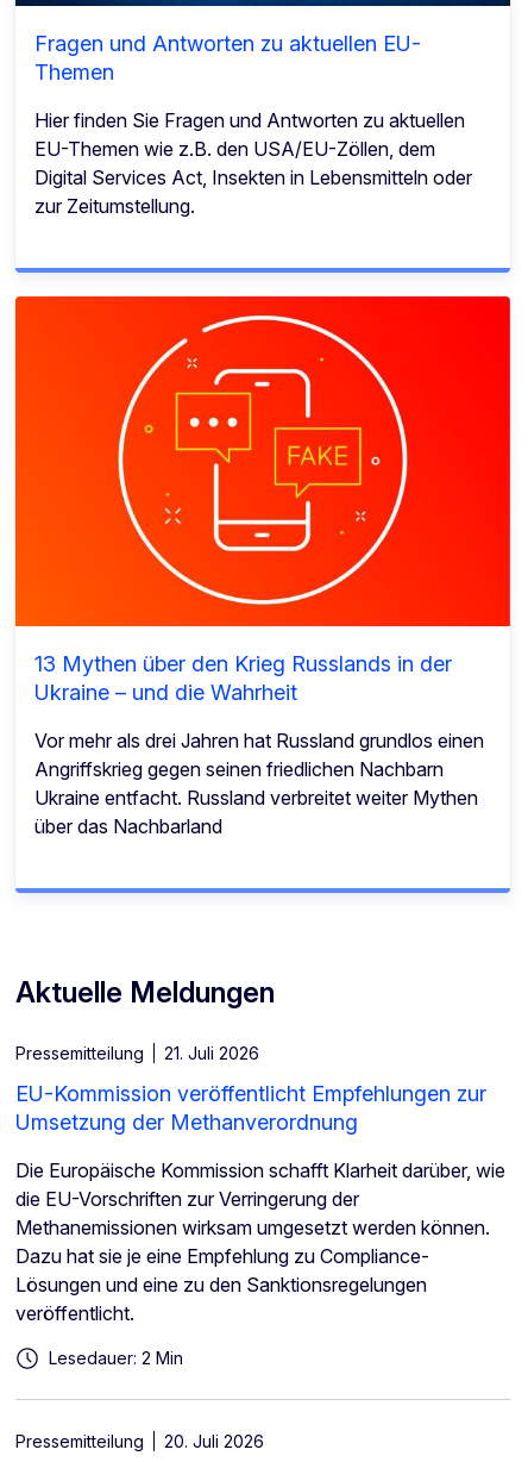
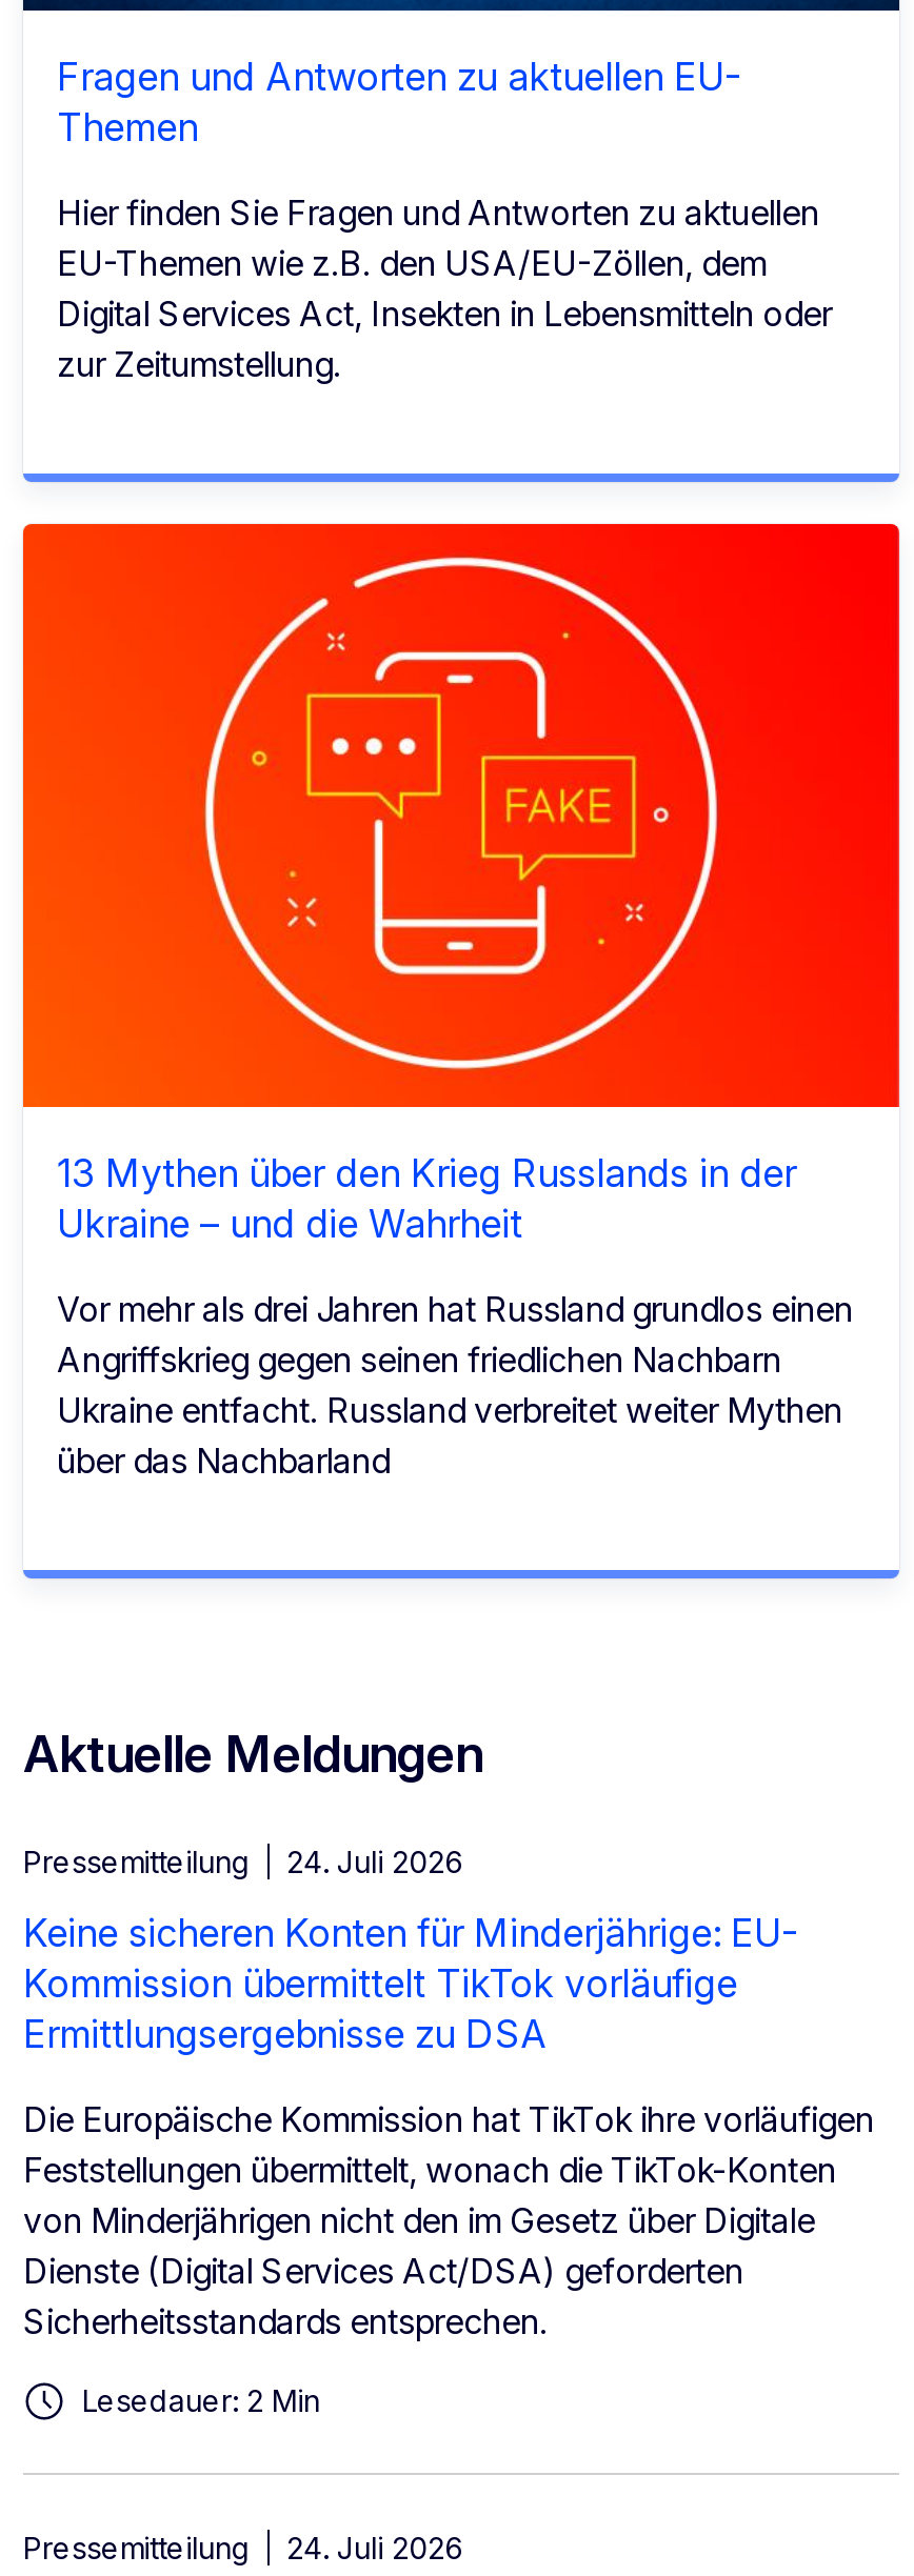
[15,1043,259,1063] Pressemitteilung 21. Juli 2026 -> [23,1843,463,1879] Pressemitteilung 24. Juli 2026
[15,1081,486,1134] EU-Kommission veröffentlicht Empfehlungen zur | Umsetzung der Methanverordnung -> [23,1911,798,2056] Keine sicheren Konten für Minderjährige: EU- | Kommission übermittelt TikTok vorläufige | Ermittlungsergebnisse zu DSA
[15,1158,505,1325] Die Europäische Kommission schafft Klarheit darüber, wie | die EU-Vorschriften zur Verringerung der | Methanemissionen wirksam umgesetzt werden können. | Dazu hat sie je eine Empfehlung zu Compliance- | Lösungen und eine zu den Sanktionsregelungen | veröffentlicht. -> [23,2098,874,2342] Die Europäische Kommission hat TikTok ihre vorläufigen | Feststellungen übermittelt, wonach die TikTok-Konten | von Minderjährigen nicht den im Gesetz über Digitale | Dienste (Digital Services Act/DSA) geforderten | Sicherheitsstandards entsprechen.
[15,1431,264,1451] Pressemitteilung 20. Juli 2026 -> [23,2529,463,2565] Pressemitteilung 24. Juli 2026

